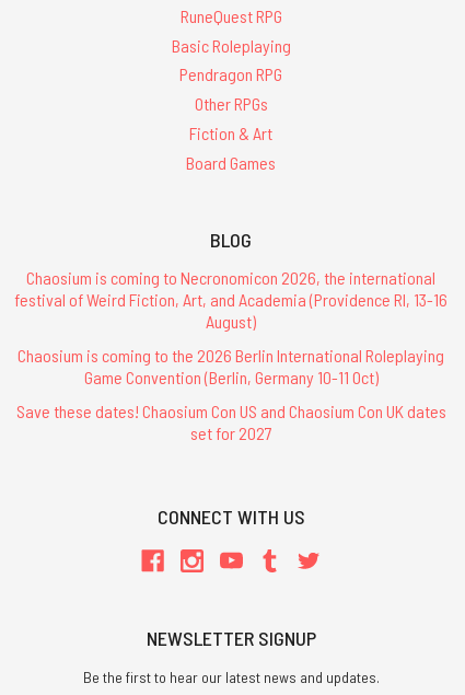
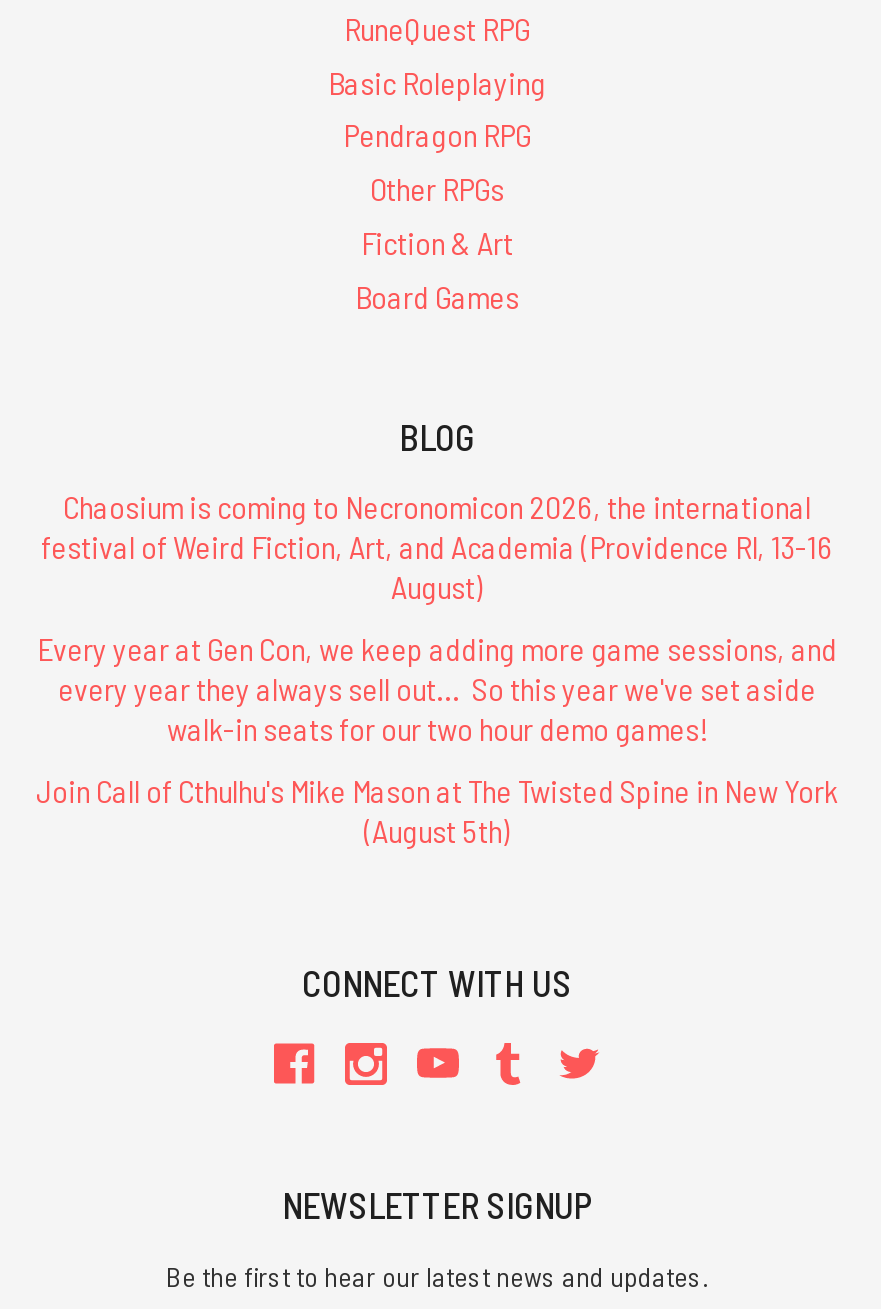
[18,345,444,387] Chaosium is coming to the 2026 Berlin International Roleplaying | Game Convention (Berlin, Germany 10-11 Oct) -> [37,629,837,747] Every year at Gen Con, we keep adding more game sessions, and | every year they always sell out... So this year we've set aside | walk-in seats for our two hour demo games!
[16,401,446,443] Save these dates! Chaosium Con US and Chaosium Con UK dates | set for 2027 -> [36,771,838,849] Join Call of Cthulhu's Mike Mason at The Twisted Spine in New York | (August 5th)

